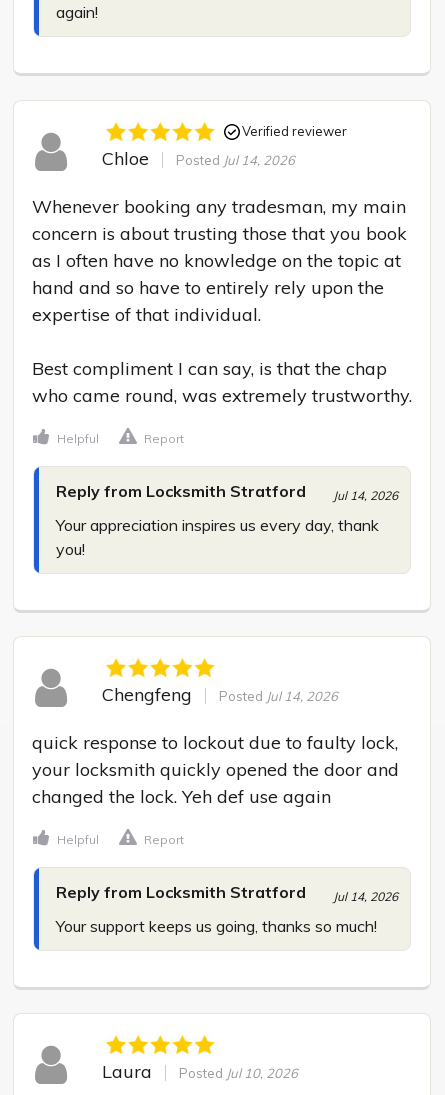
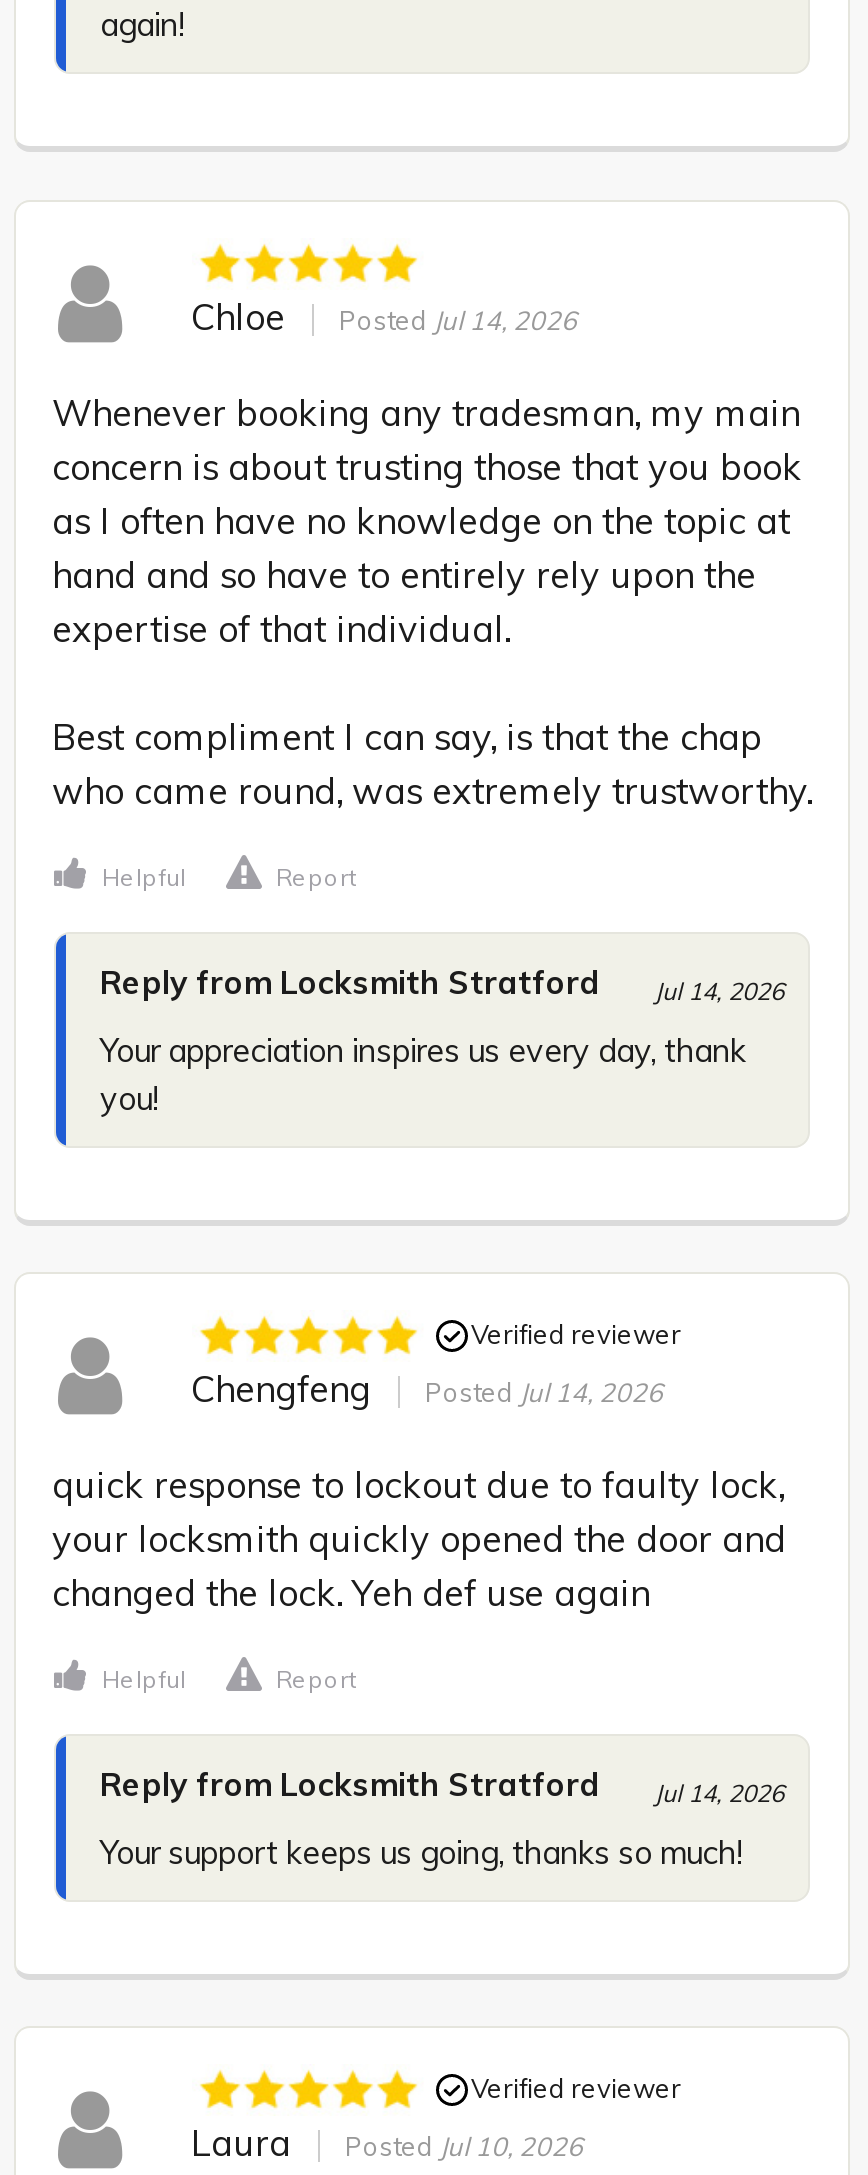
[241,123,346,139] Verified reviewer -> none
none -> [471,1319,681,1351] Verified reviewer
none -> [471,2073,681,2105] Verified reviewer

